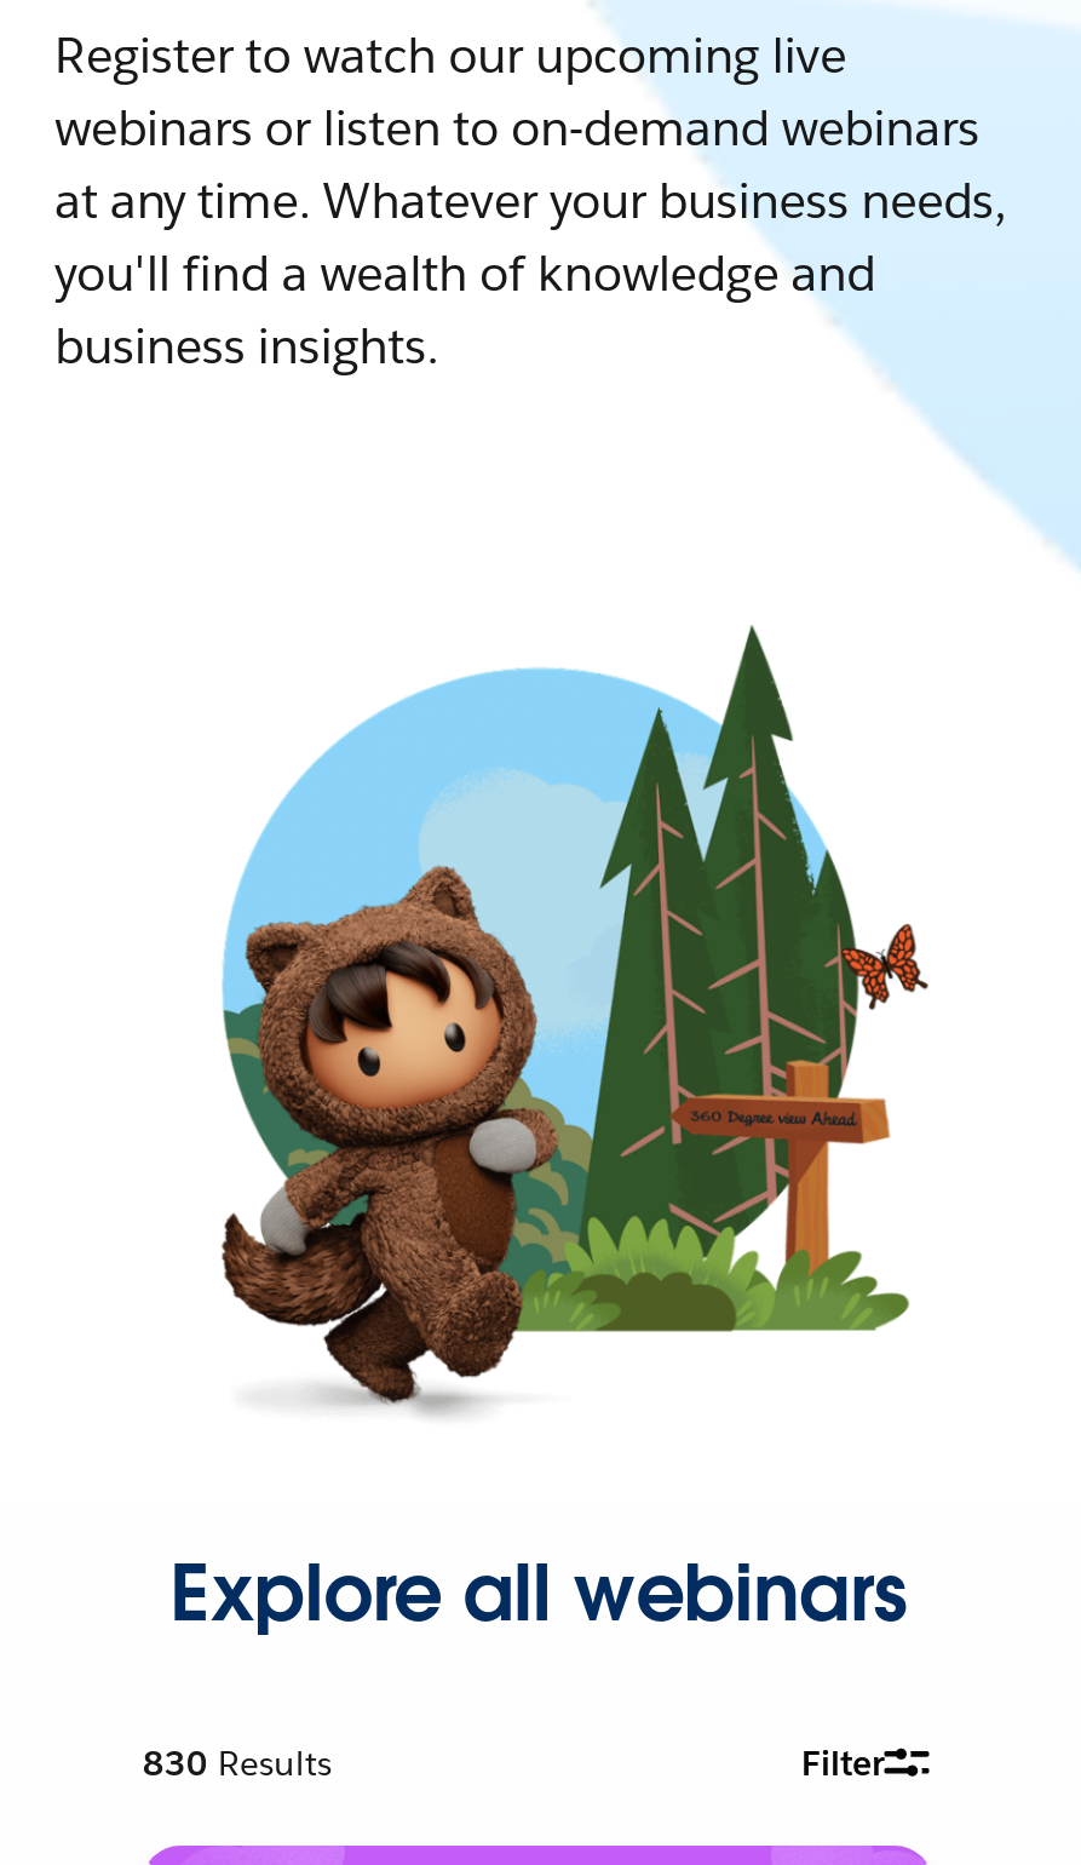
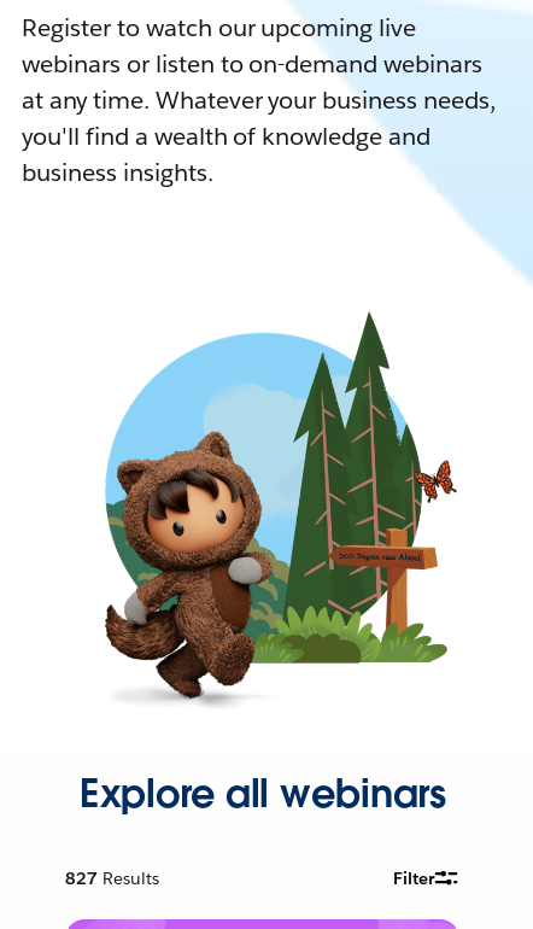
[143,1741,332,1785] 830 Results -> [66,867,160,889] 827 Results

